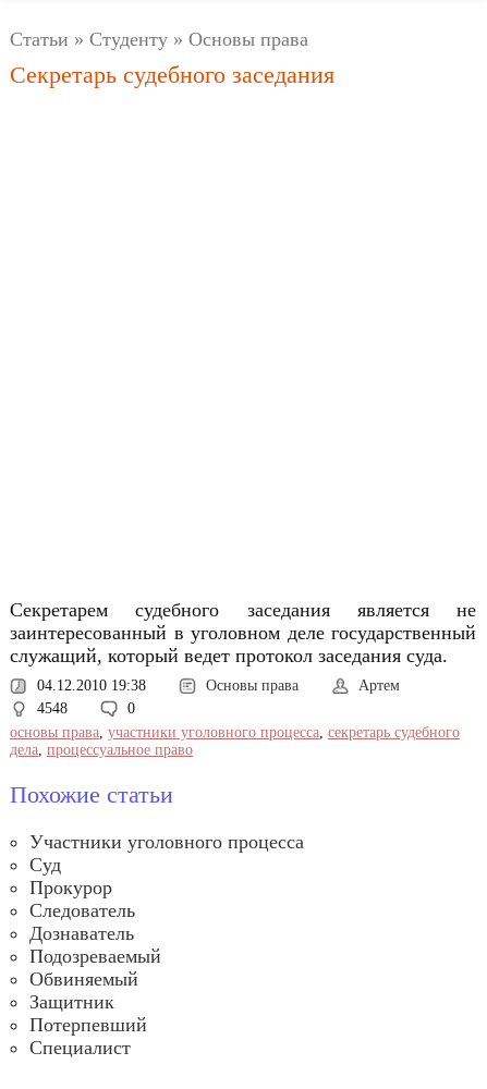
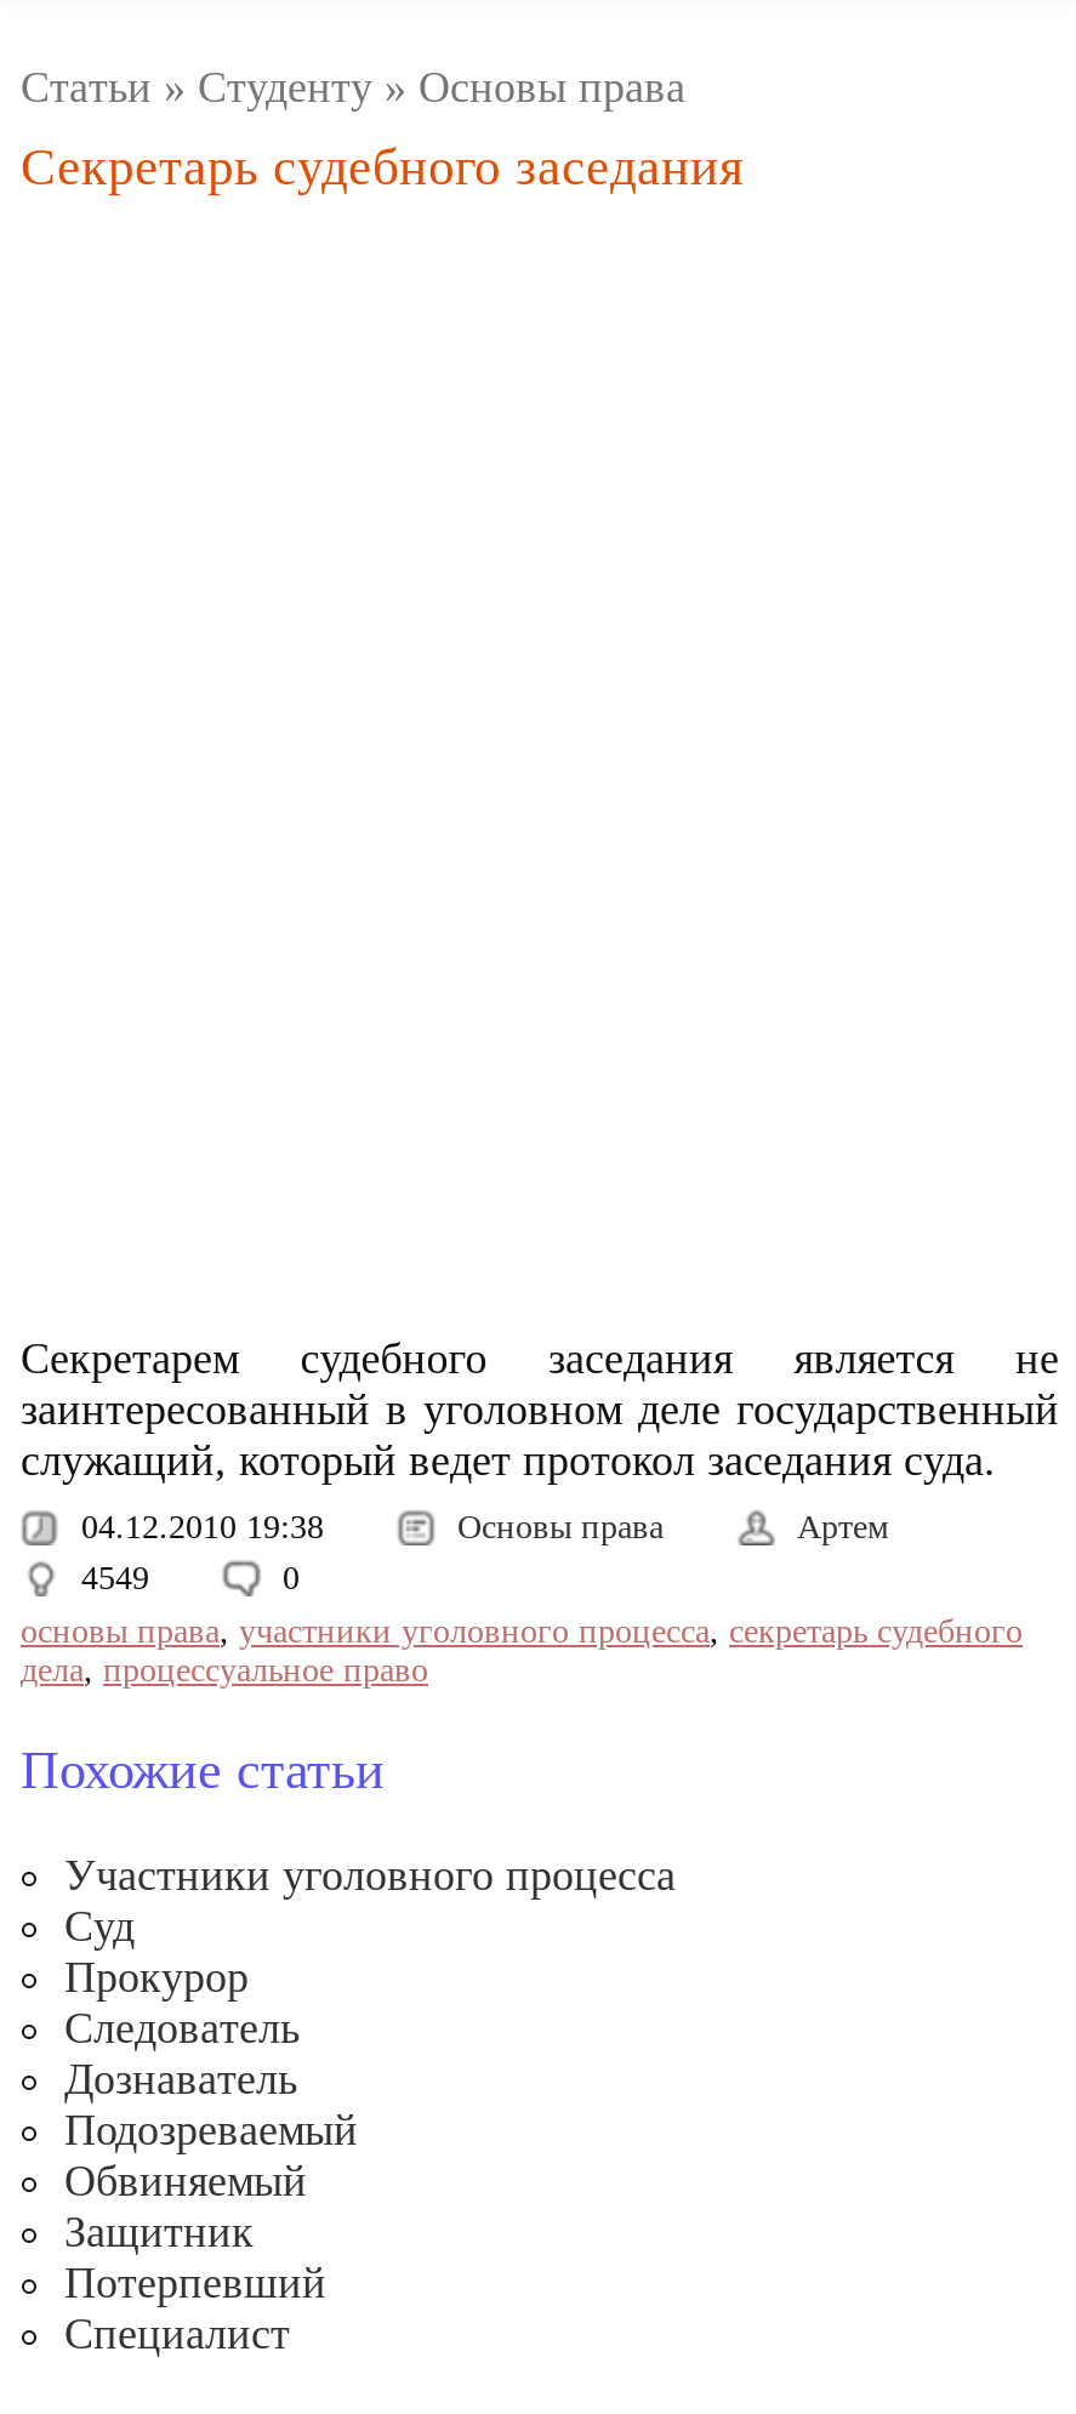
[37,700,68,717] 4548 -> [81,1560,149,1596] 4549

